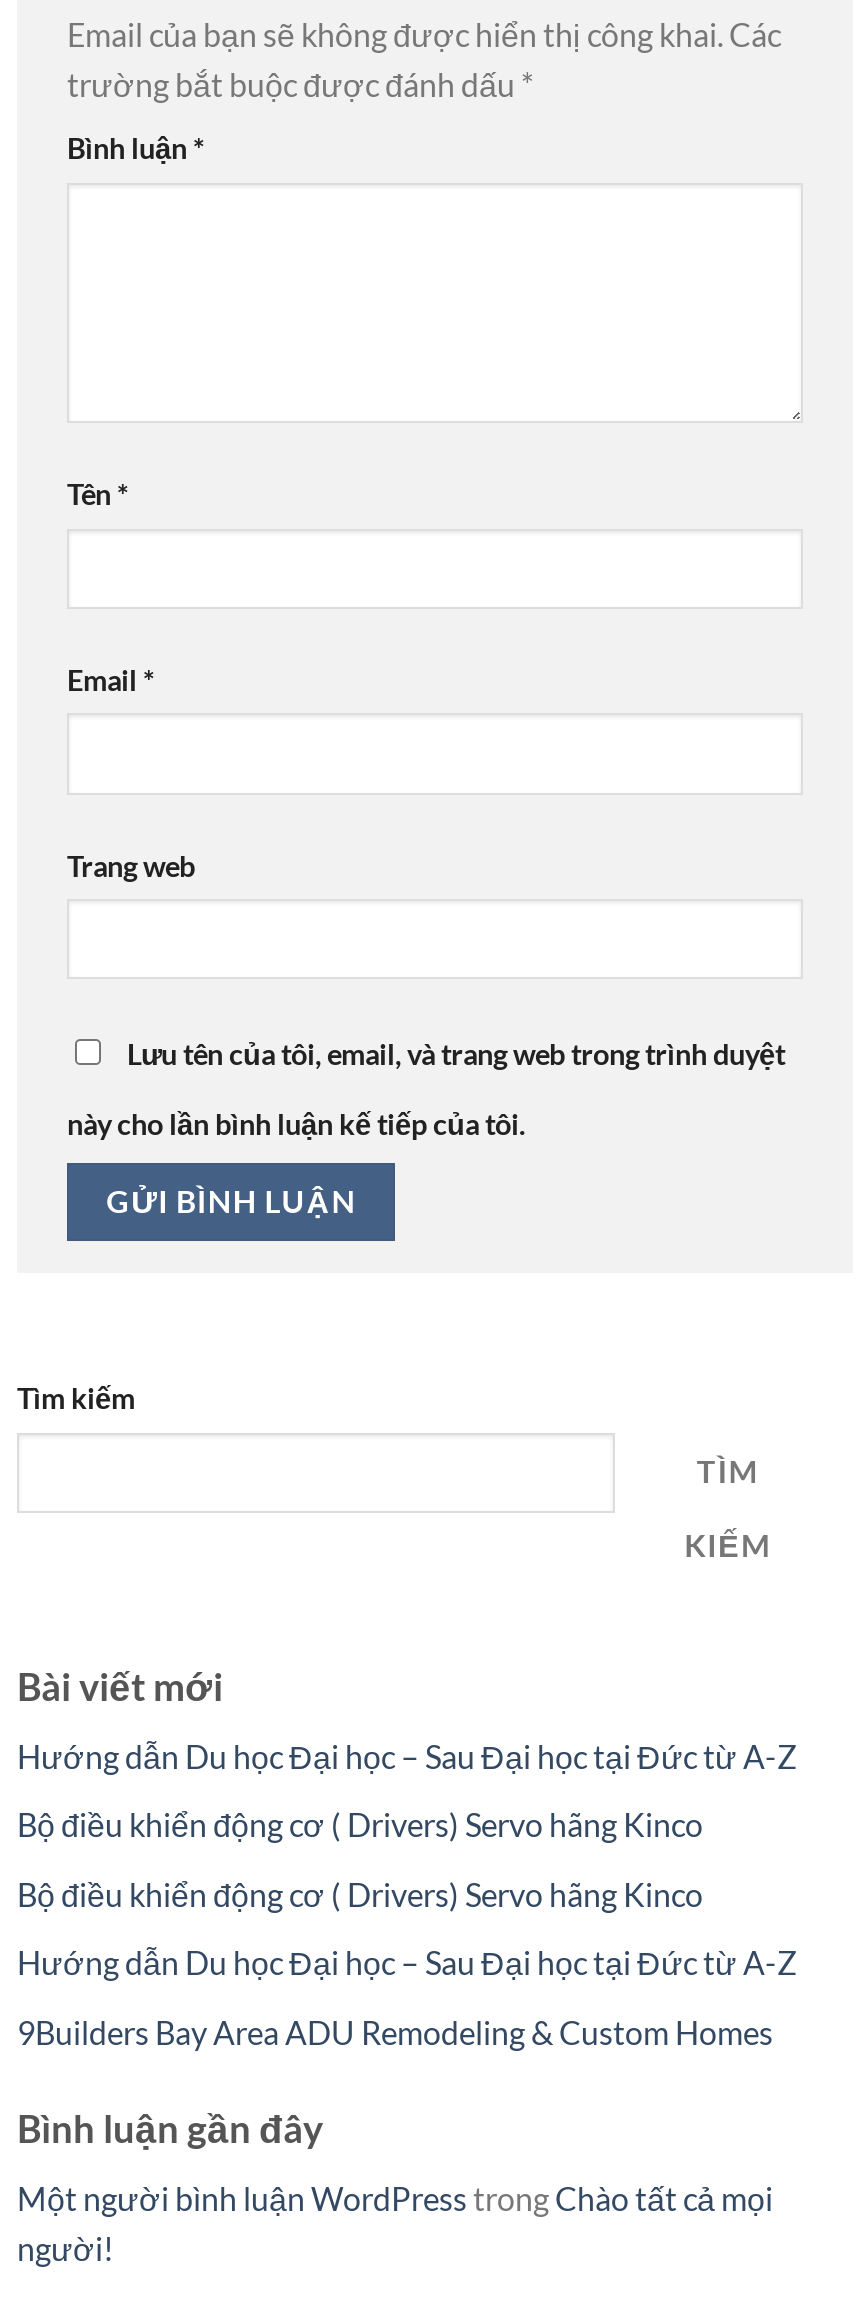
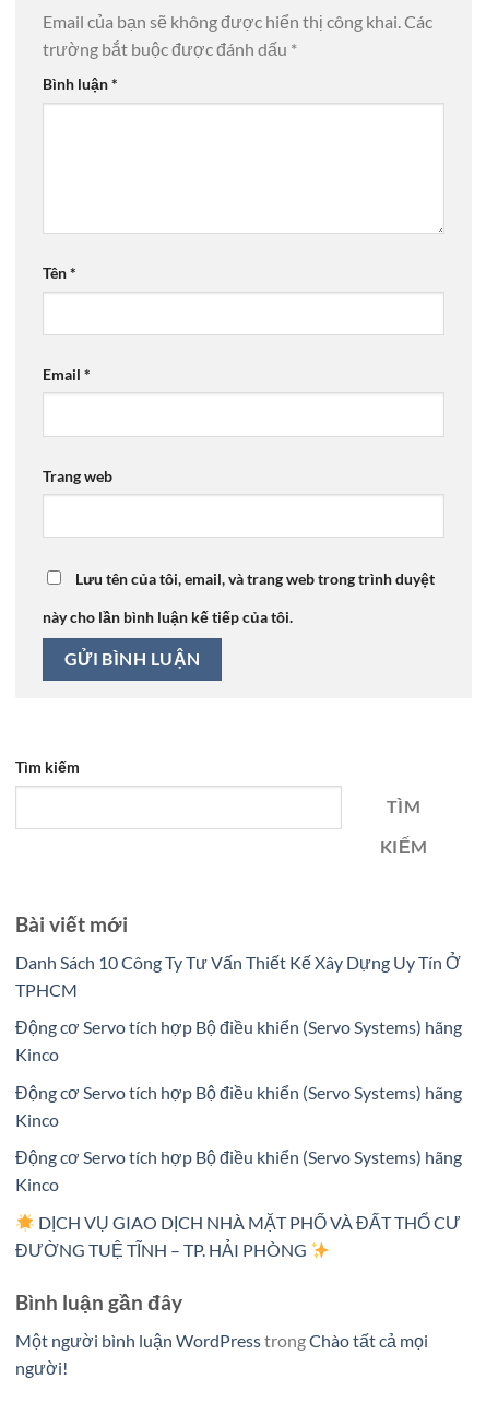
[17,1736,797,1774] Hướng dẫn Du học Đại học – Sau Đại học tại Đức từ A-Z -> [15,951,461,999] Danh Sách 10 Công Ty Tư Vấn Thiết Kế Xây Dựng Uy Tín Ở | TPHCM
[17,1805,703,1843] Bộ điều khiển động cơ ( Drivers) Servo hãng Kinco -> [15,1016,462,1065] Động cơ Servo tích hợp Bộ điều khiển (Servo Systems) hãng | Kinco
[17,1875,703,1913] Bộ điều khiển động cơ ( Drivers) Servo hãng Kinco -> [15,1082,462,1130] Động cơ Servo tích hợp Bộ điều khiển (Servo Systems) hãng | Kinco
[17,1944,797,1982] Hướng dẫn Du học Đại học – Sau Đại học tại Đức từ A-Z -> [15,1147,462,1195] Động cơ Servo tích hợp Bộ điều khiển (Servo Systems) hãng | Kinco
[17,2013,773,2051] 9Builders Bay Area ADU Remodeling & Custom Homes -> [15,1212,461,1260] DỊCH VỤ GIAO DỊCH NHÀ MẶT PHỐ VÀ ĐẤT THỔ CƯ | ĐƯỜNG TUỆ TĨNH – TP. HẢI PHÒNG

